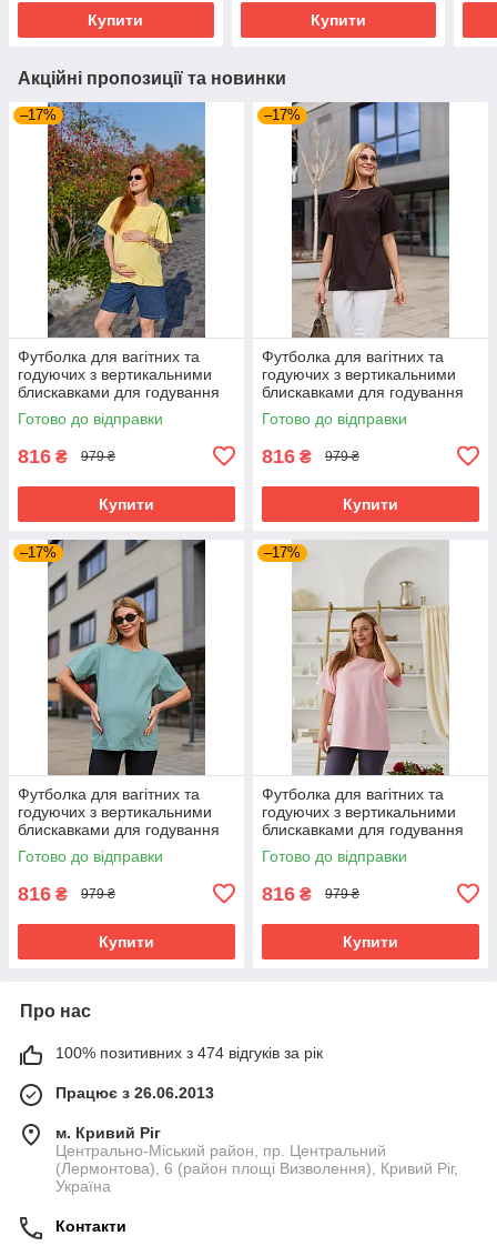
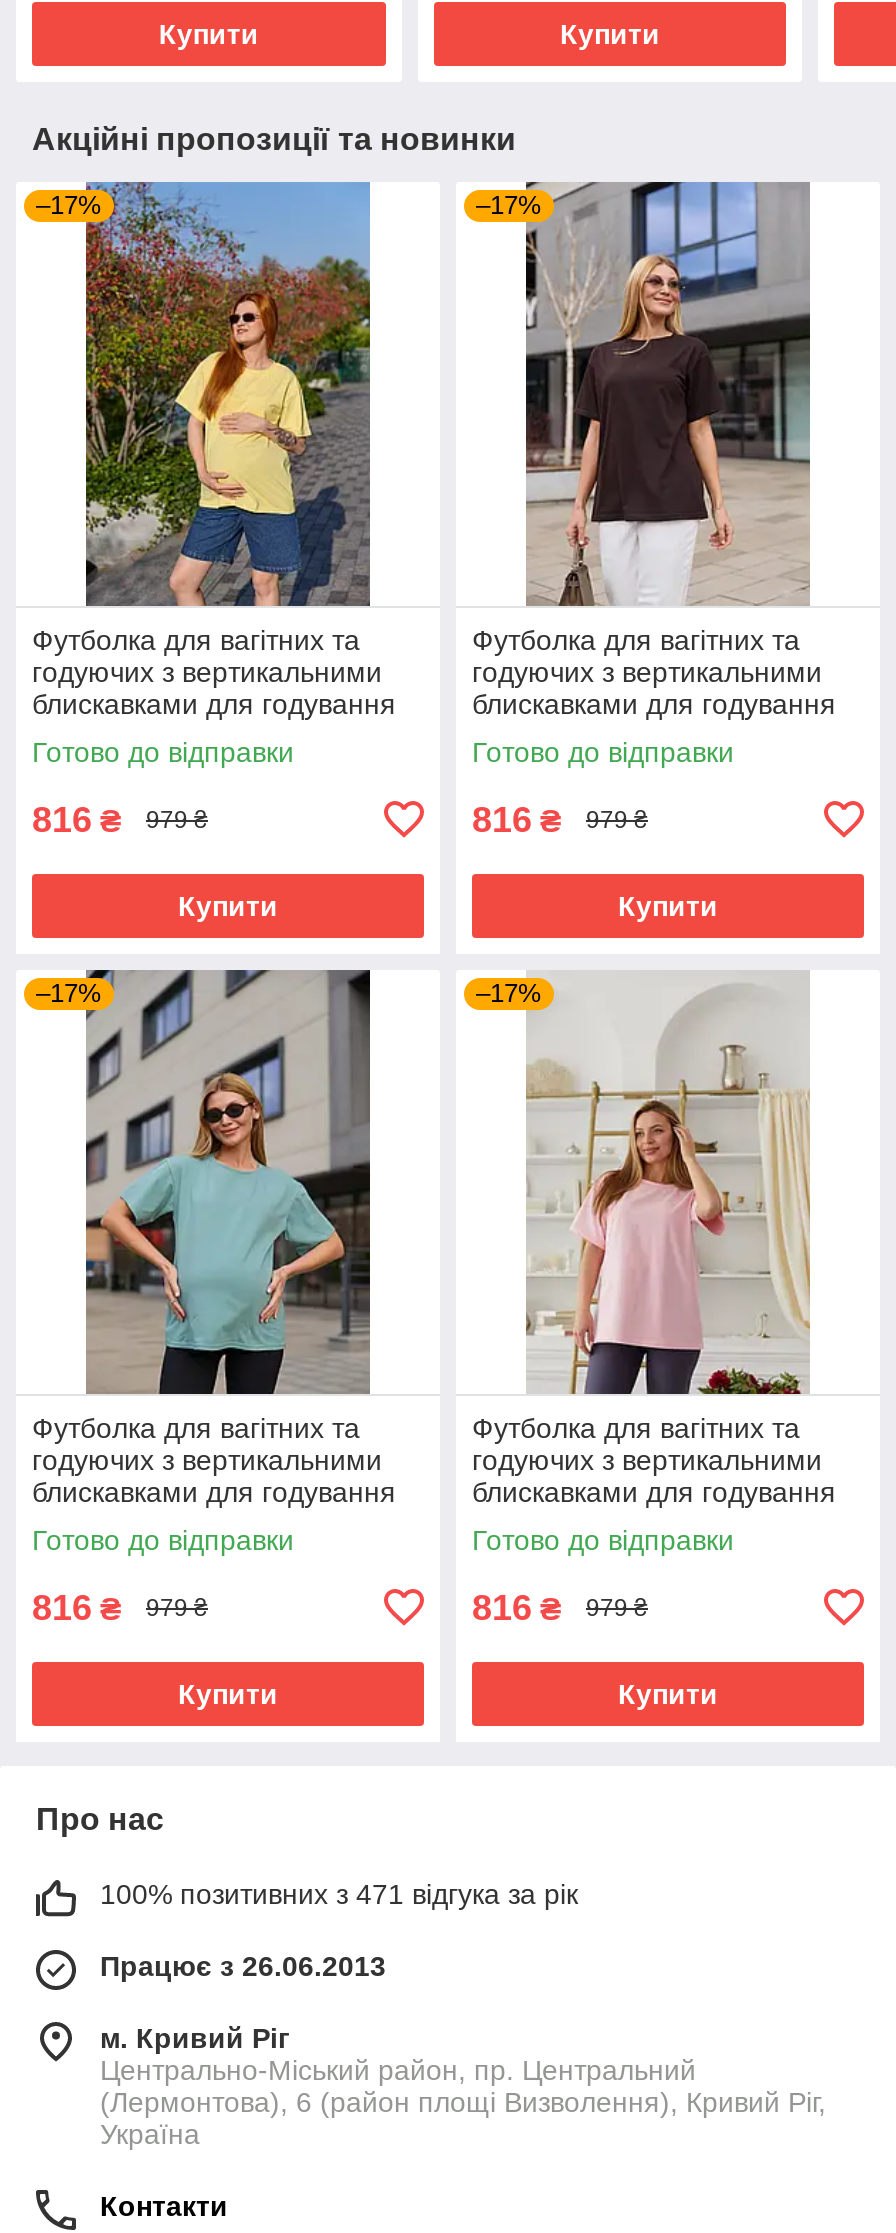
[55,1044,323,1061] 100% позитивних з 474 відгуків за рік -> [100,1878,578,1910] 100% позитивних з 471 відгука за рік

